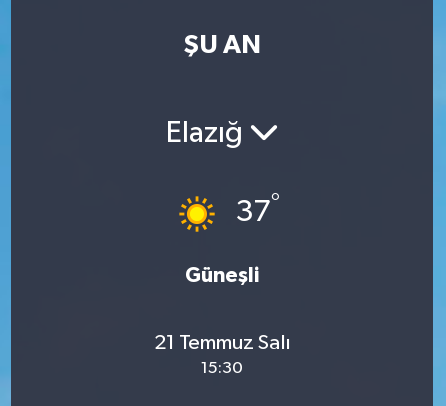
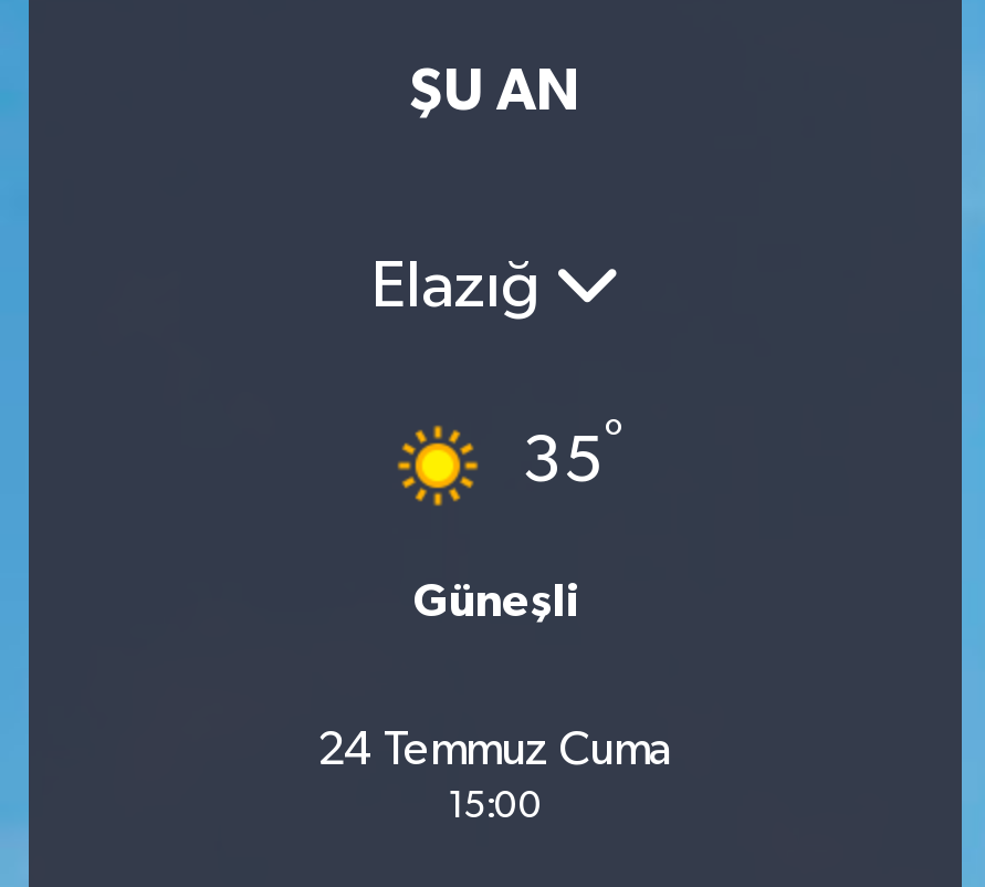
[234,192,279,228] 37° -> [522,417,624,497] 35°
[153,331,290,353] 21 Temmuz Salı -> [317,726,673,774] 24 Temmuz Cuma
[201,359,243,376] 15:30 -> [448,787,543,825] 15:00

